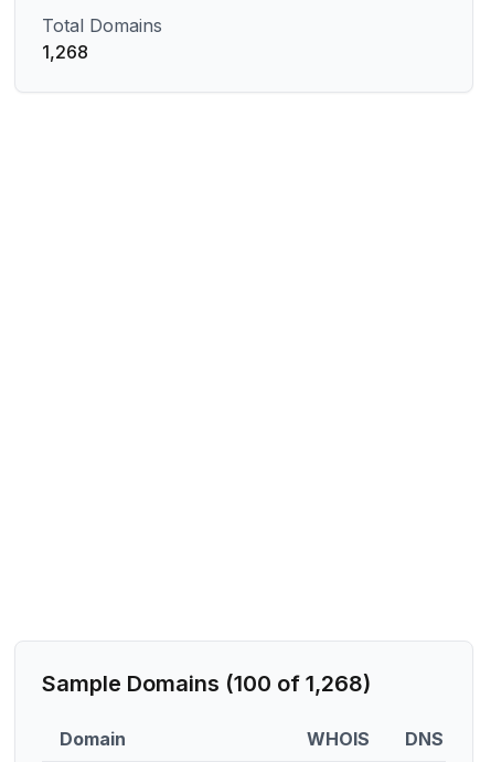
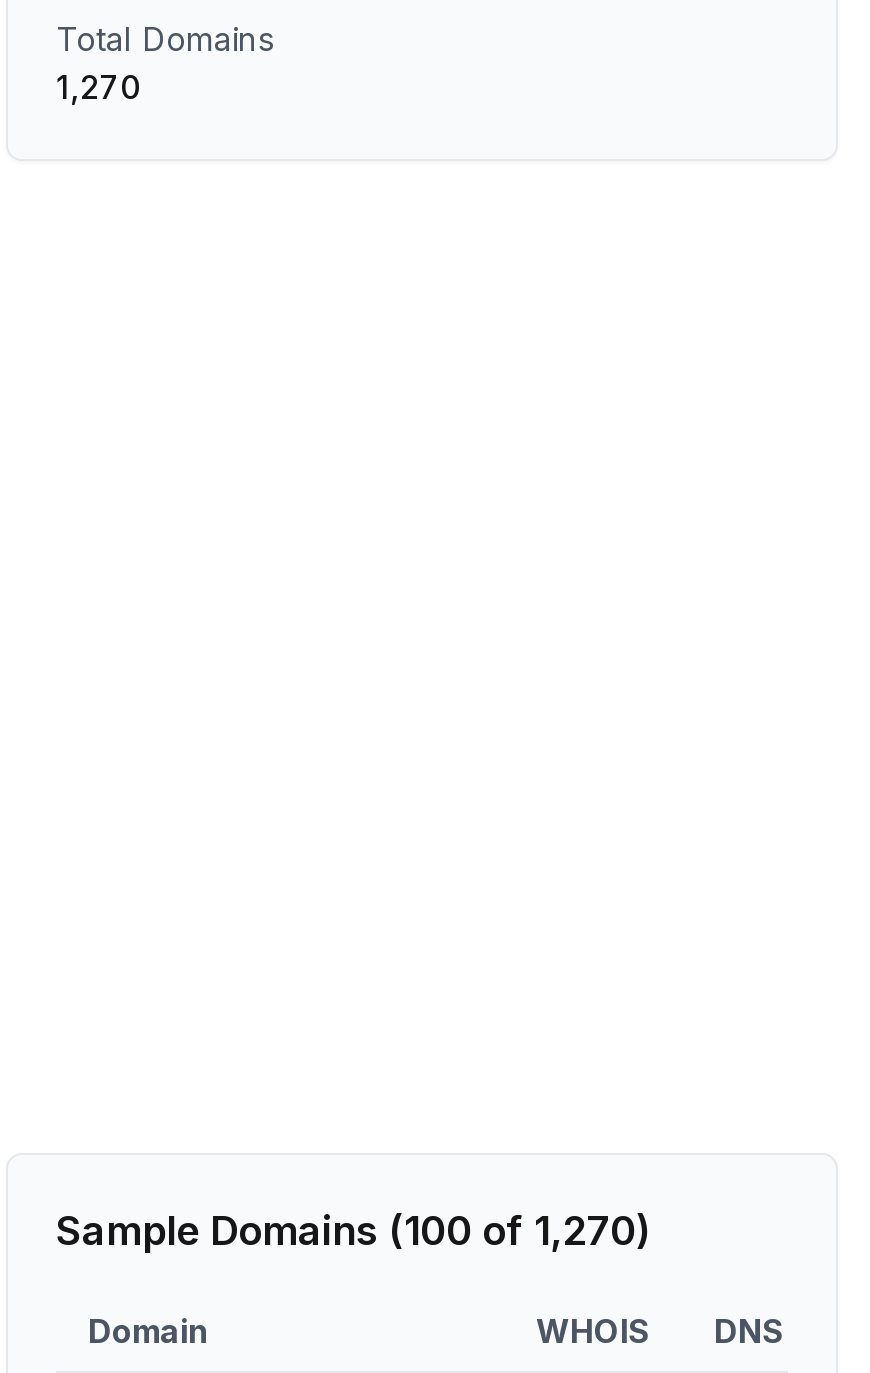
[42,41,88,63] 1,268 -> [56,67,142,107] 1,270
[42,670,371,697] Sample Domains (100 of 1,268) -> [56,1207,650,1255] Sample Domains (100 of 1,270)

